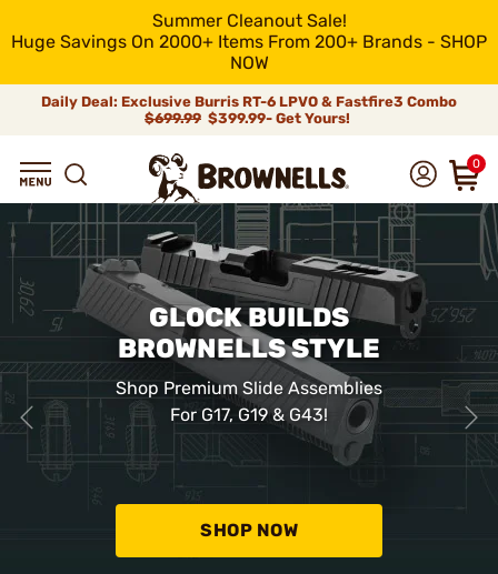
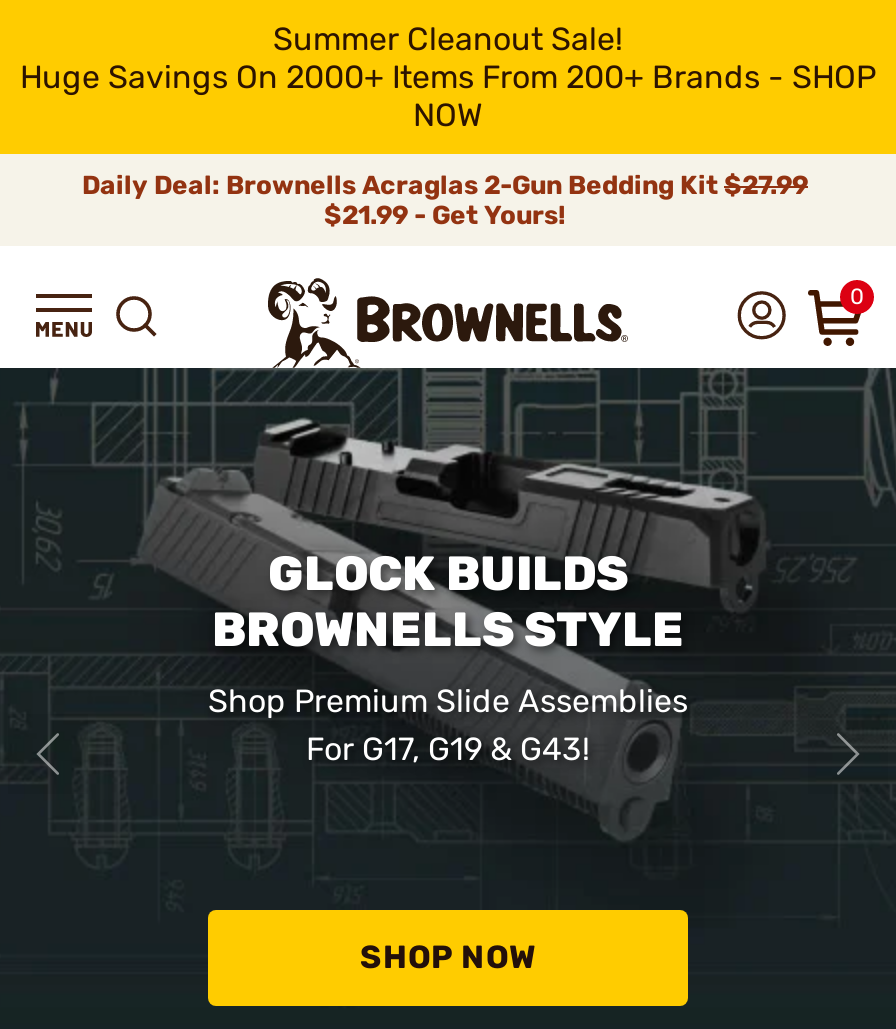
[41,93,457,127] Daily Deal: Exclusive Burris RT-6 LPVO & Fastfire3 Combo | $699.99 $399.99- Get Yours! -> [82,170,808,230] Daily Deal: Brownells Acraglas 2-Gun Bedding Kit $27.99 | $21.99 - Get Yours!

